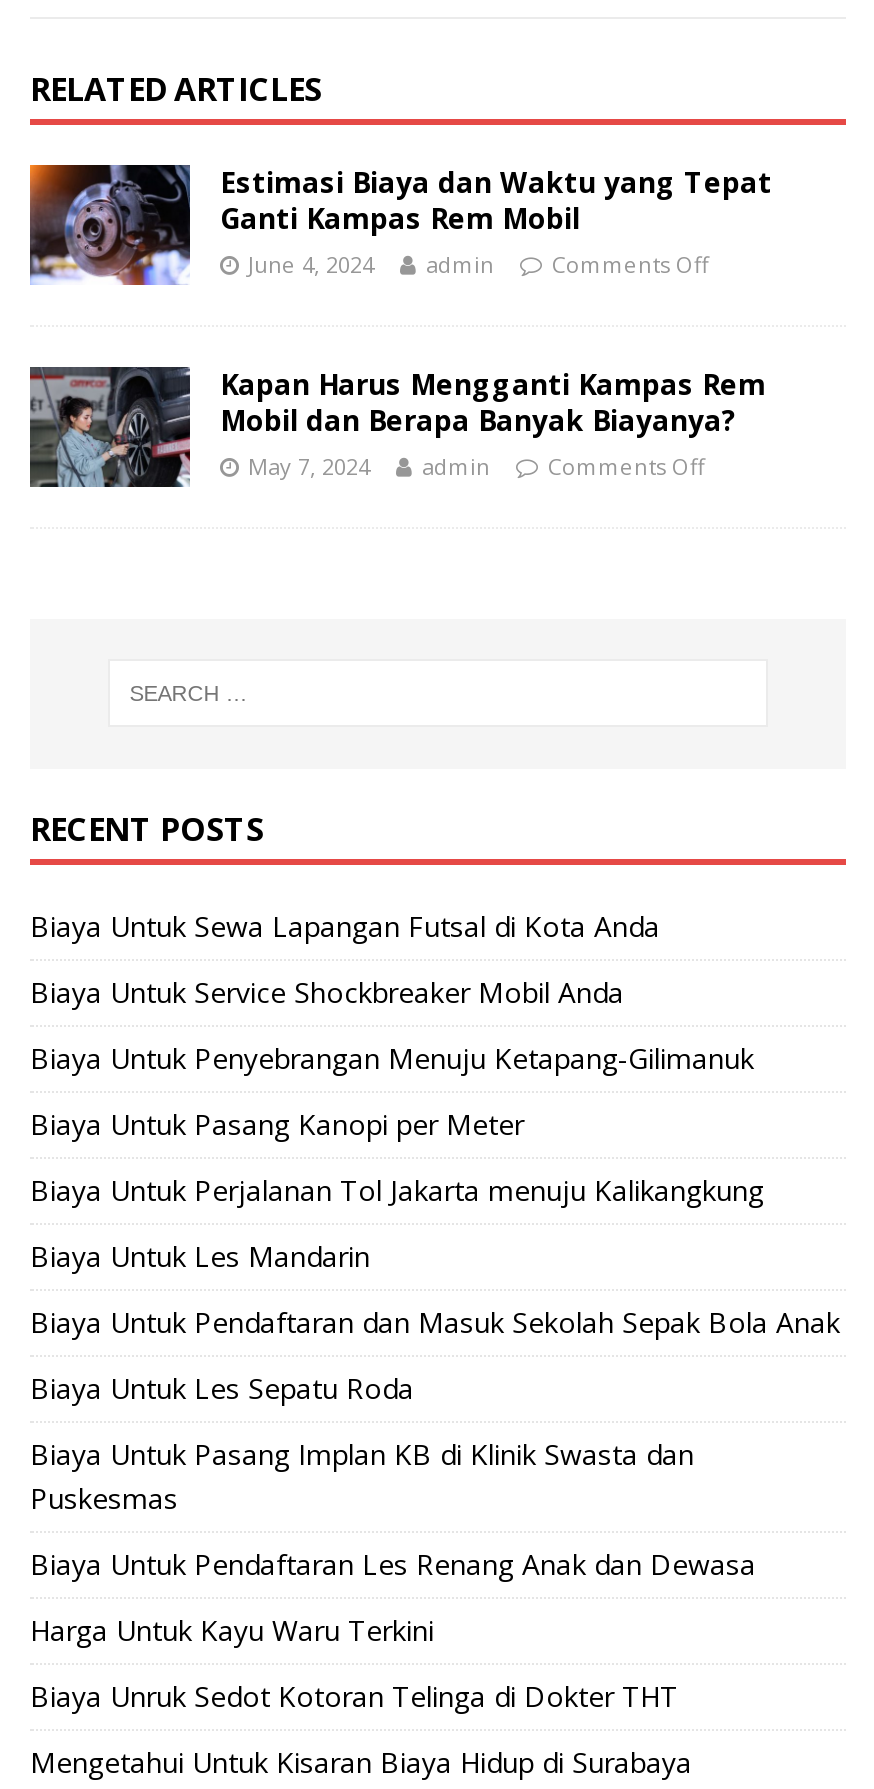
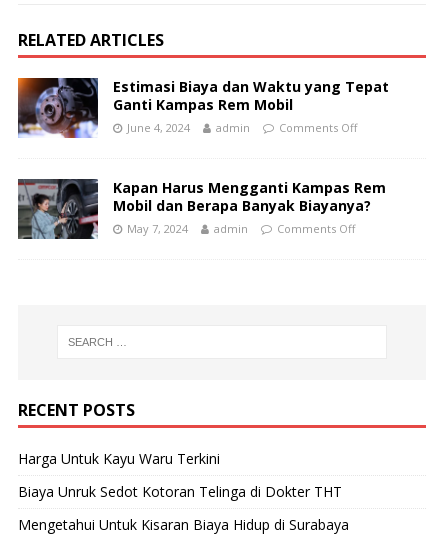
[30,906,840,1582] Biaya Untuk Sewa Lapangan Futsal di Kota Anda | Biaya Untuk Service Shockbreaker Mobil Anda | Biaya Untuk Penyebrangan Menuju Ketapang-Gilimanuk | Biaya Untuk Pasang Kanopi per Meter | Biaya Untuk Perjalanan Tol Jakarta menuju Kalikangkung | Biaya Untuk Les Mandarin | Biaya Untuk Pendaftaran dan Masuk Sekolah Sepak Bola Anak | Biaya Untuk Les Sepatu Roda | Biaya Untuk Pasang Implan KB di Klinik Swasta dan | Puskesmas | Biaya Untuk Pendaftaran Les Renang Anak dan Dewasa -> none

